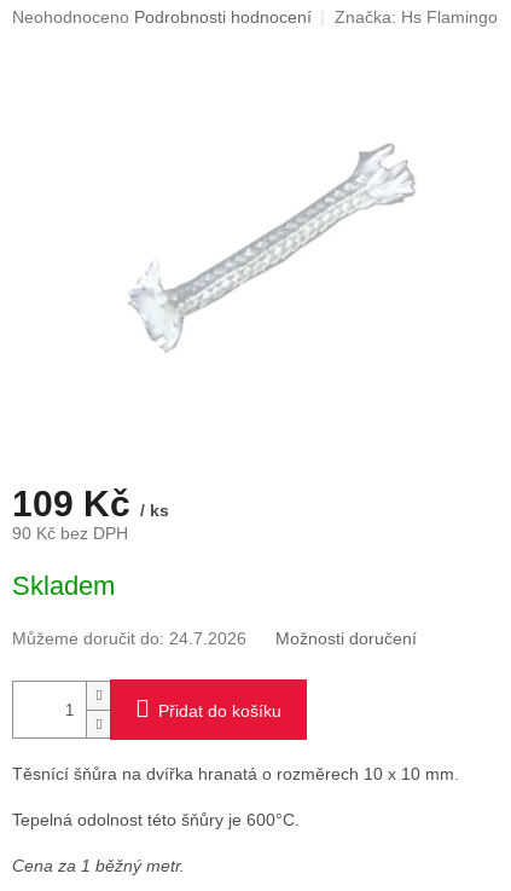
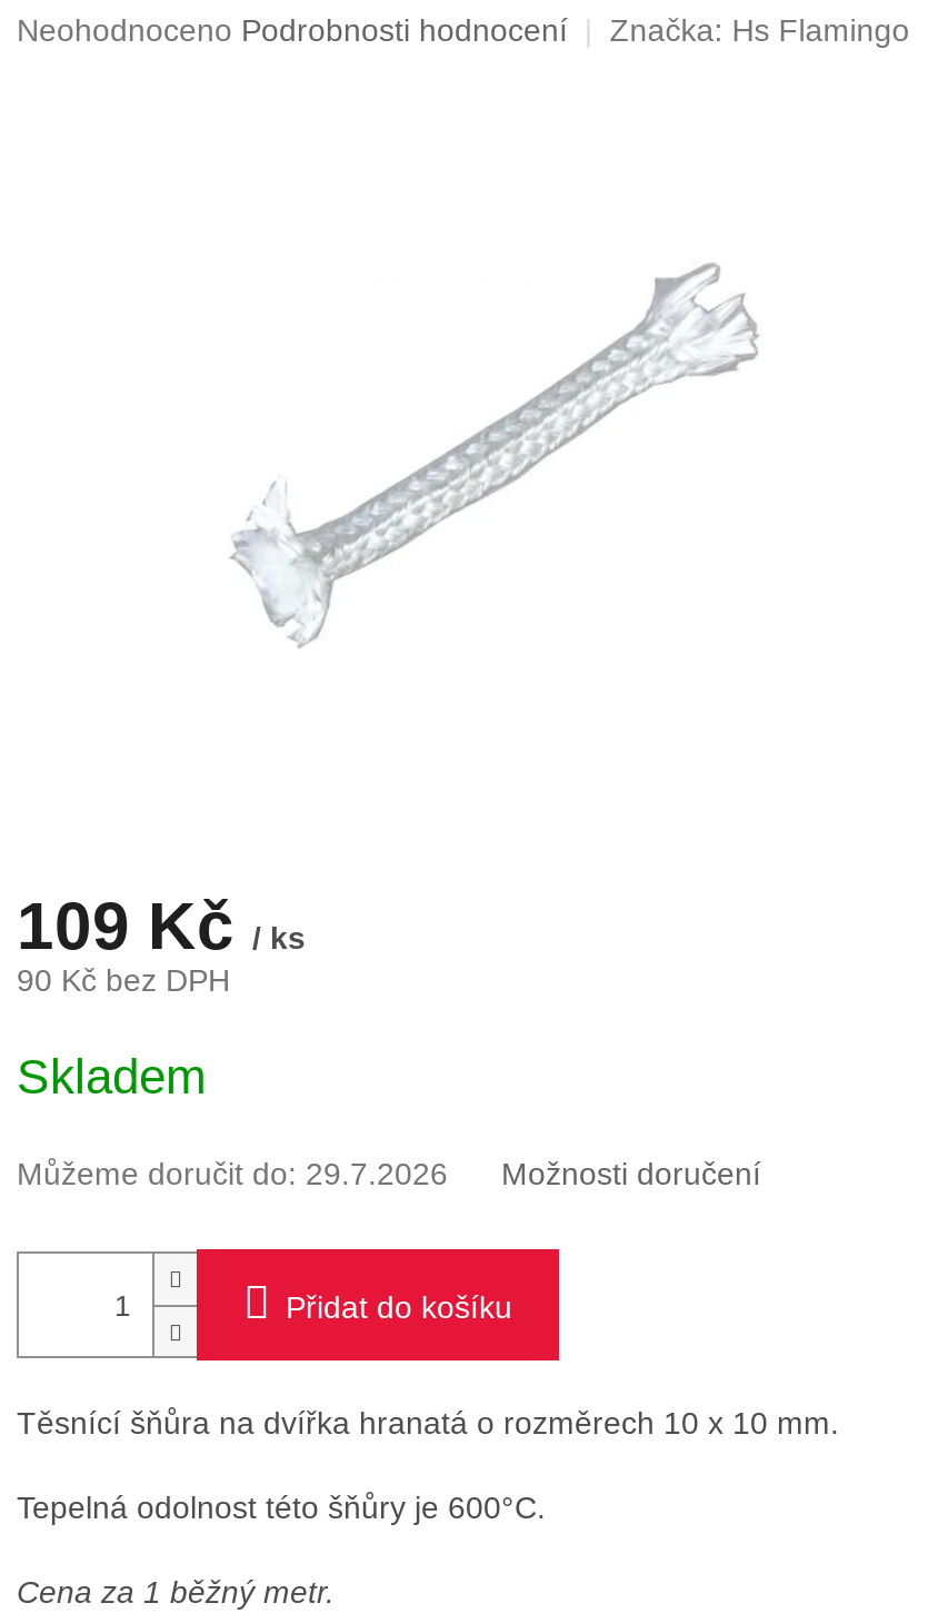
[12,629,246,648] Můžeme doručit do: 24.7.2026 -> [17,1157,448,1192] Můžeme doručit do: 29.7.2026

